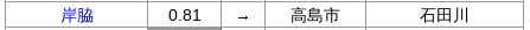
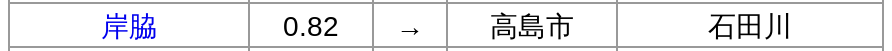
[168,6,201,24] 0.81 -> [283,10,339,42] 0.82

